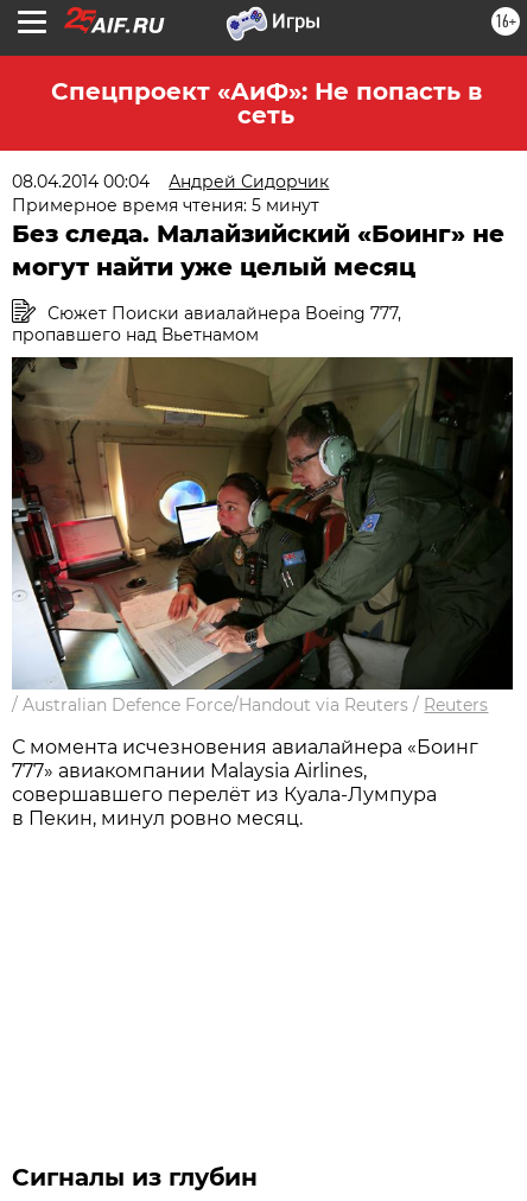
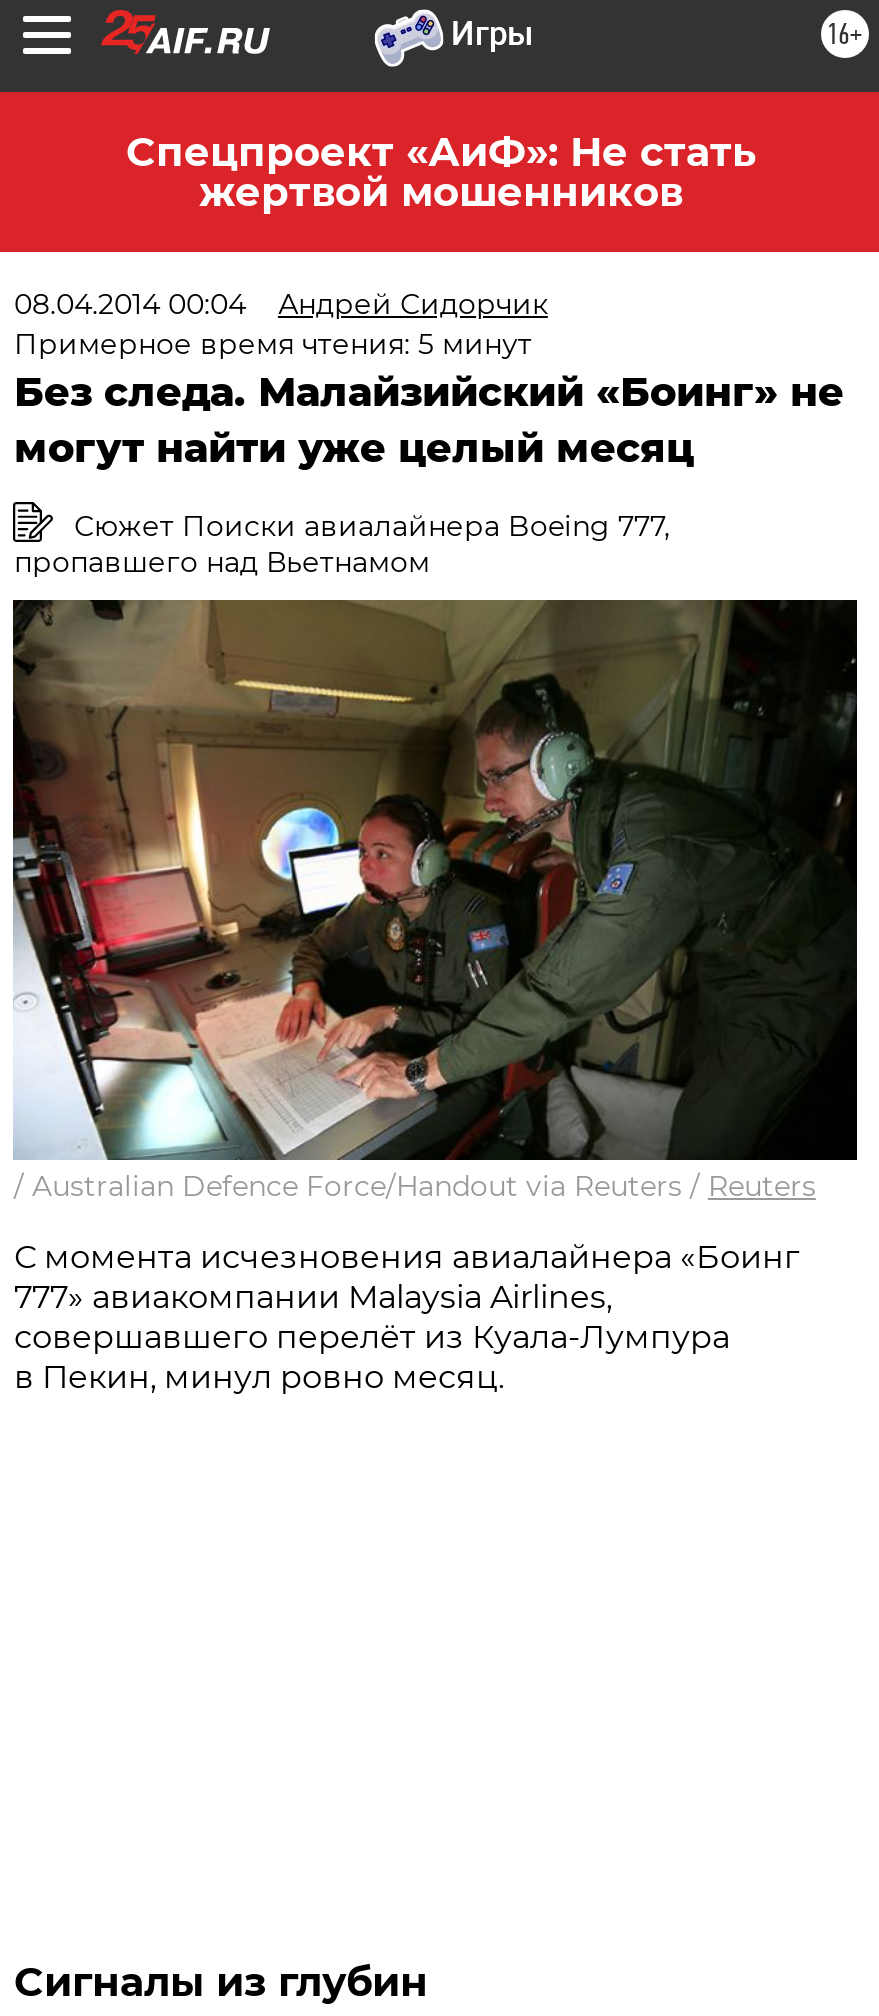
[50,77,481,129] Спецпроект «АиФ»: Не попасть в | сеть -> [126,128,756,216] Спецпроект «АиФ»: Не стать | жертвой мошенников

